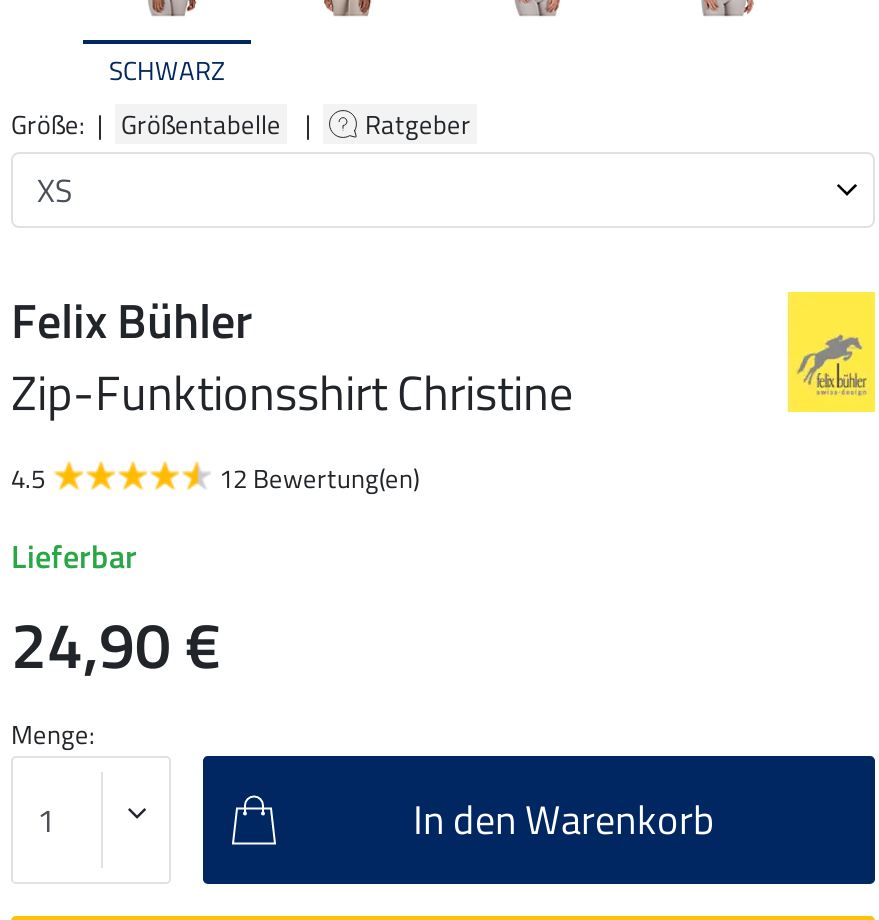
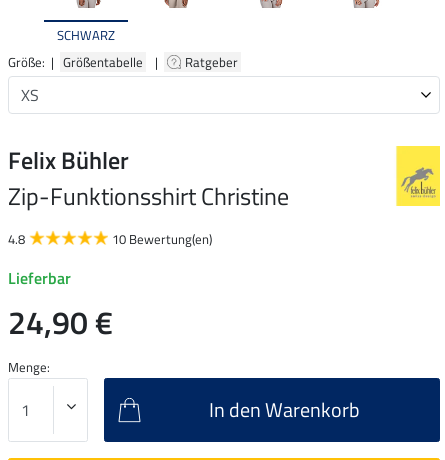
[11,458,45,498] 4.5 -> [8,229,25,249] 4.8
[219,458,419,498] 12 Bewertung(en) -> [112,229,212,249] 10 Bewertung(en)

